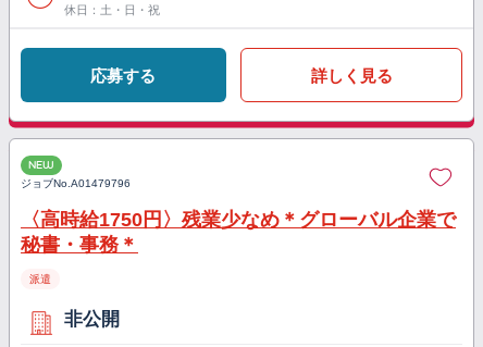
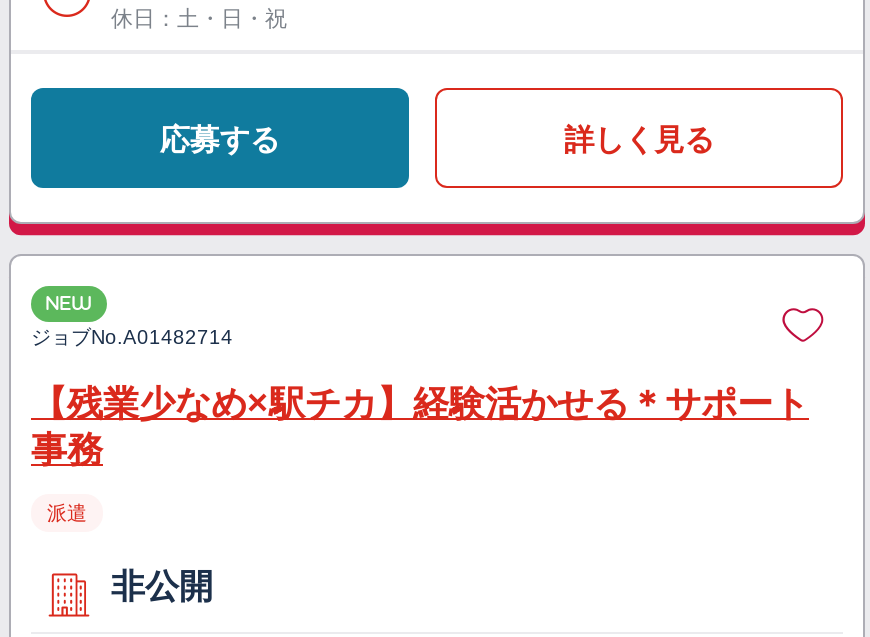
[21,178,131,190] ジョブNo. A01479796 -> [31,327,233,349] ジョブNo. A01482714
[21,209,456,256] 〈高時給1750円〉残業少なめ＊グローバル企業で | 秘書・事務＊ -> [31,385,809,471] 【残業少なめ×駅チカ】経験活かせる＊サポート | 事務

